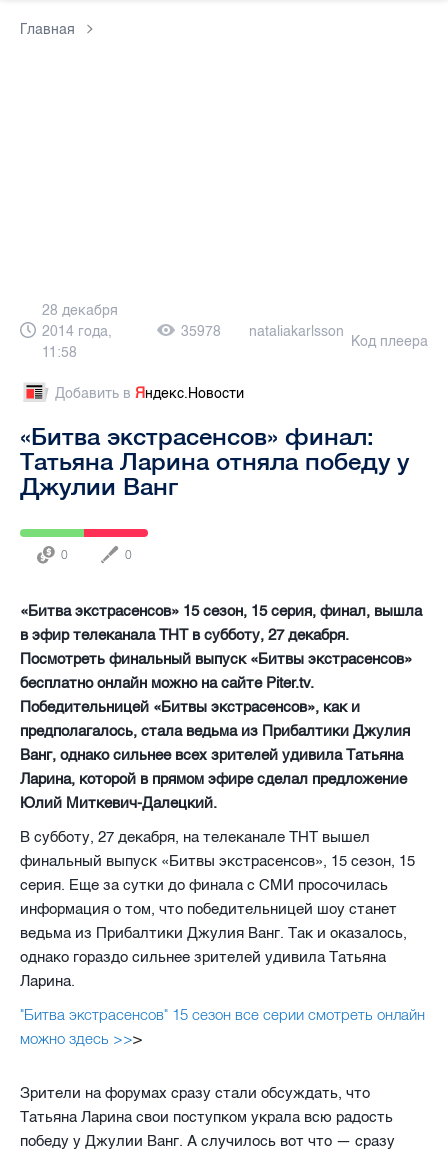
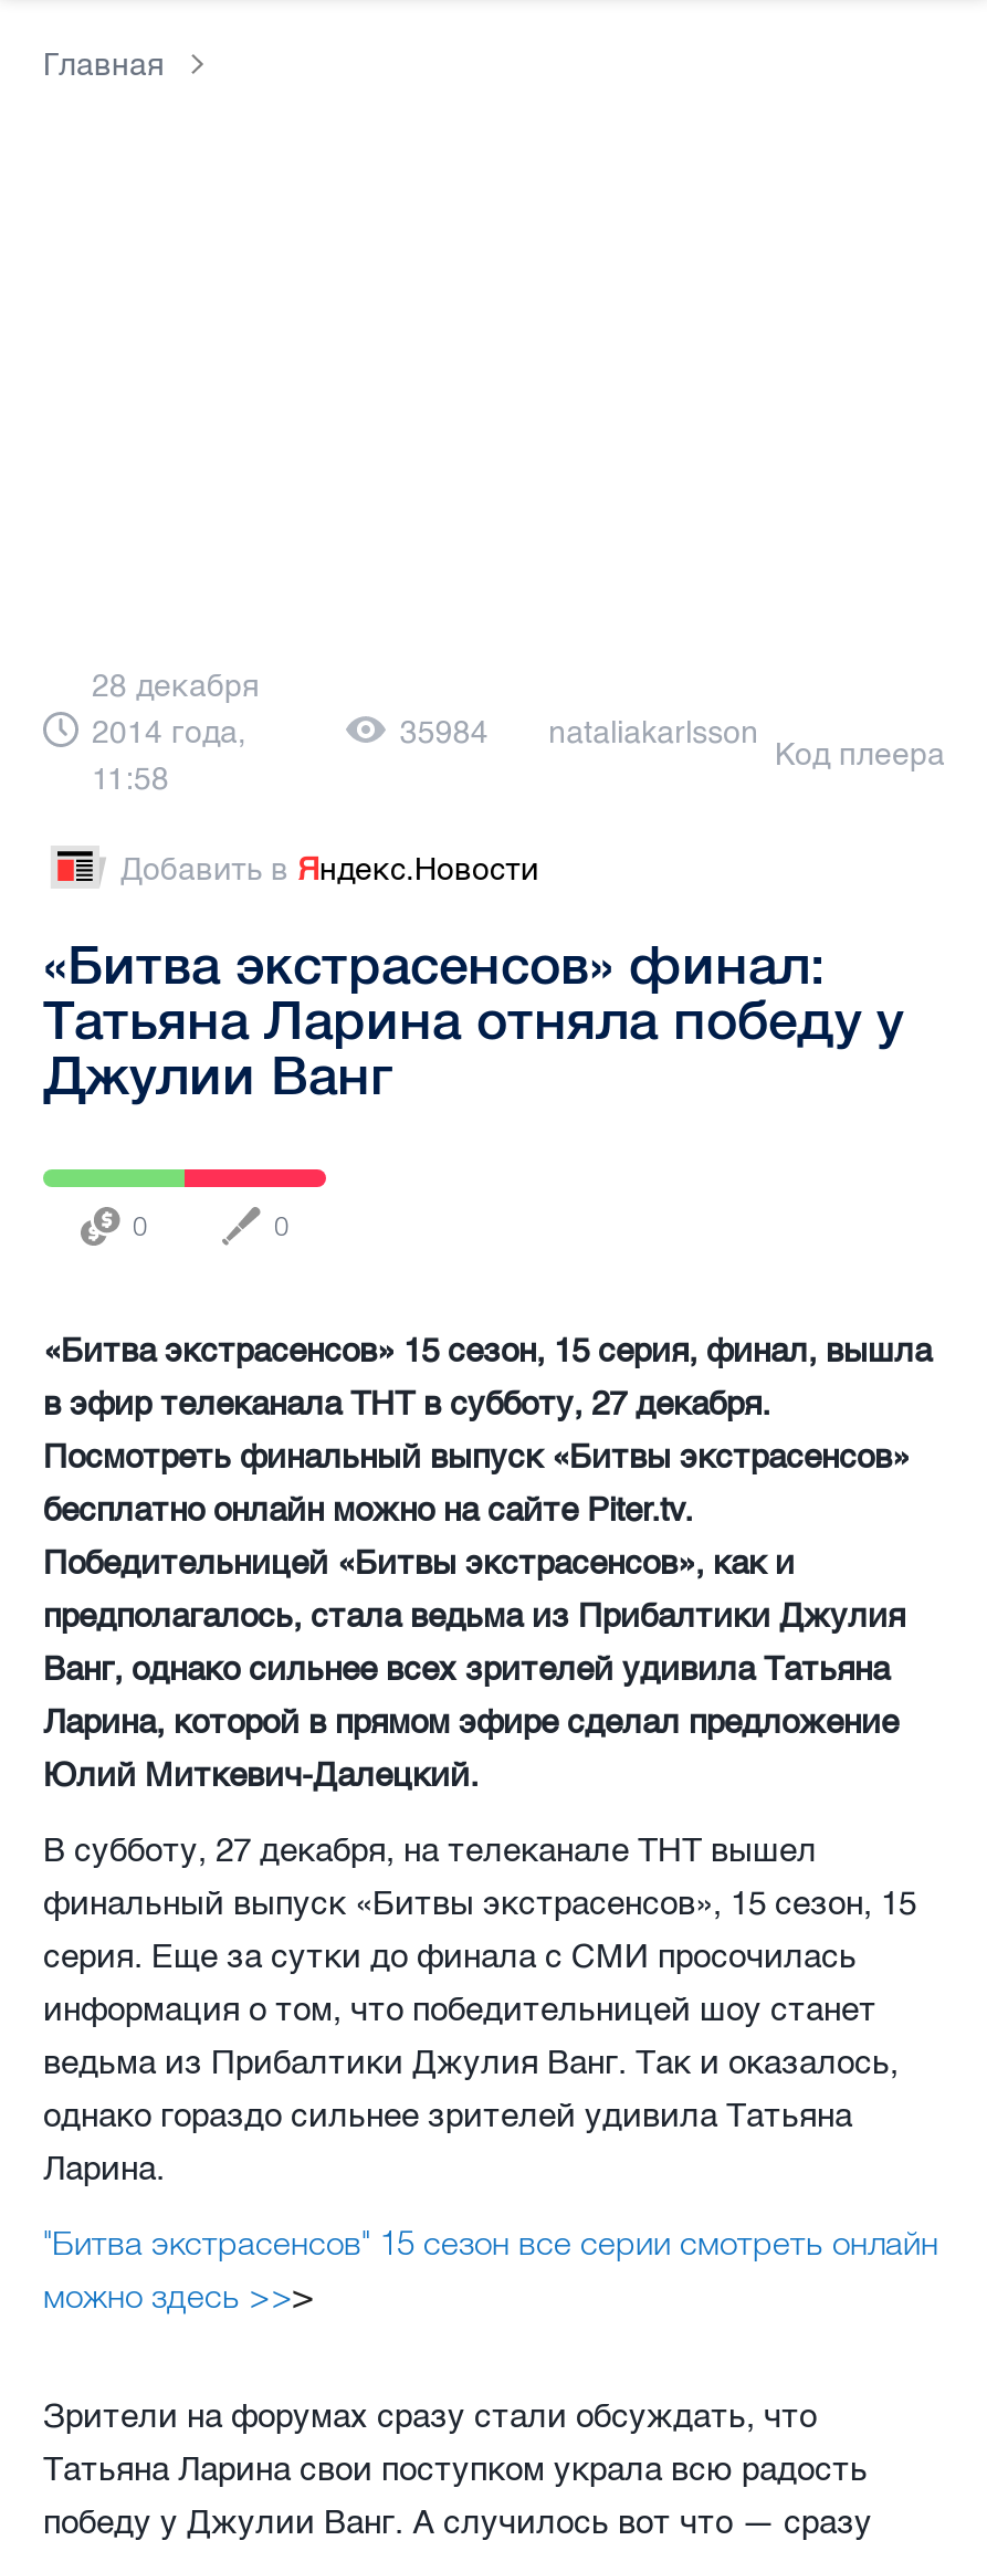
[181,323,344,340] 35978 nataliakarlsson -> [400,713,759,751] 35984 nataliakarlsson

